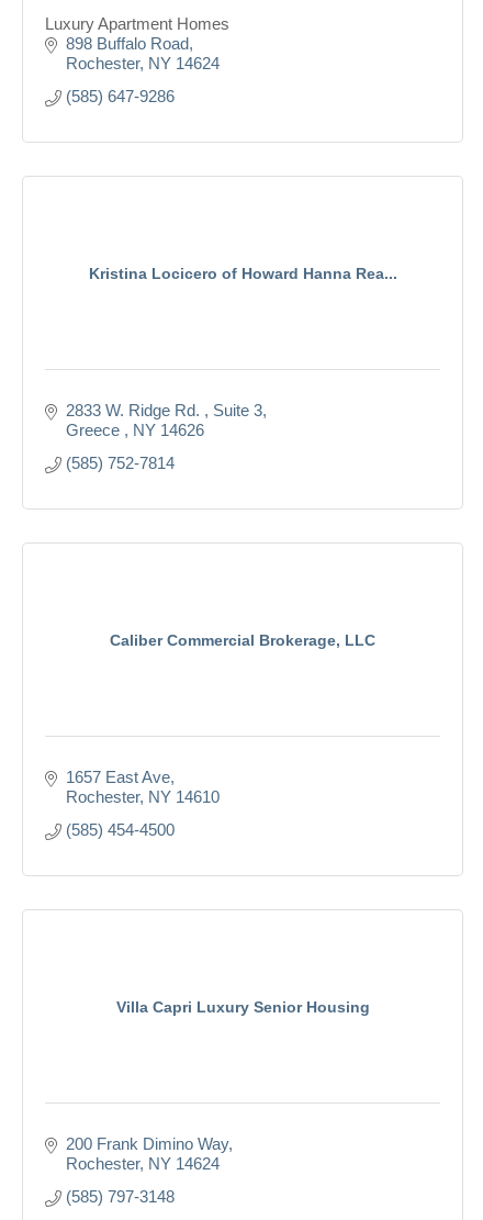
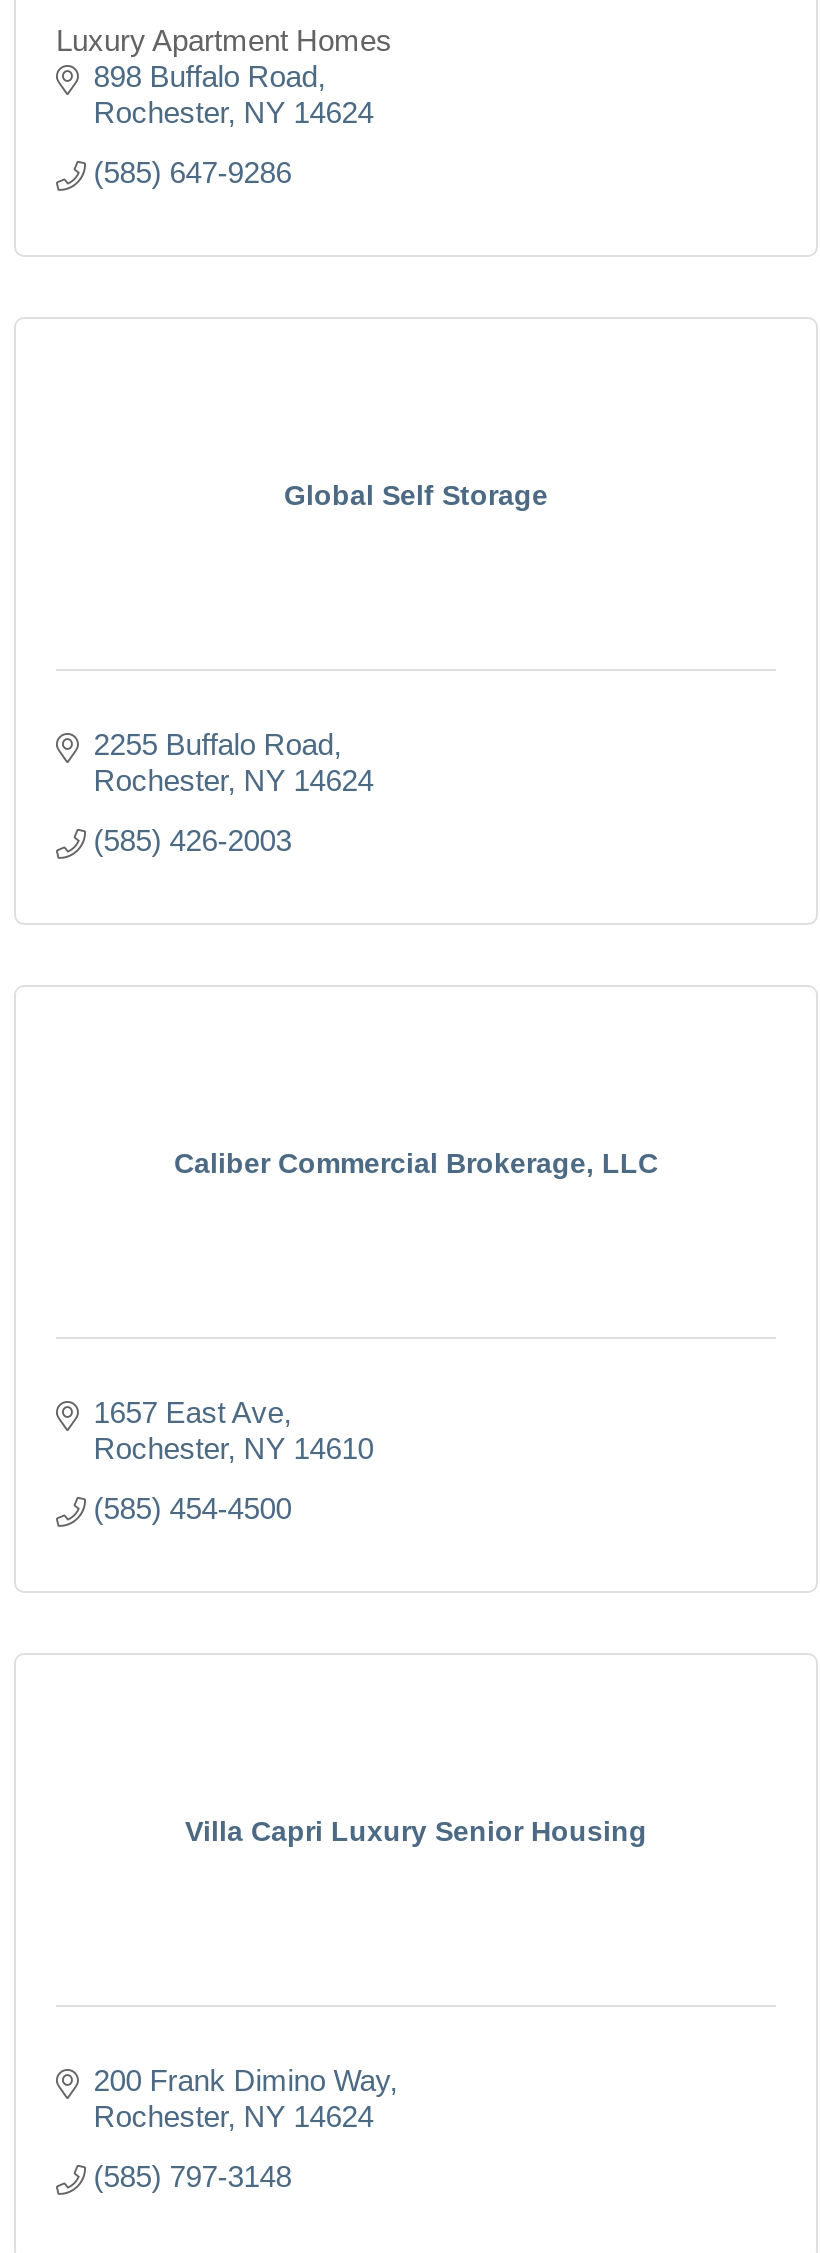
[88,265,397,283] Kristina Locicero of Howard Hanna Rea... -> [284,480,548,512] Global Self Storage
[66,401,262,440] 2833 W. Ridge Rd. Suite 3 | Greece NY 14626 -> [94,728,374,798] 2255 Buffalo Road | Rochester NY 14624
[66,454,174,473] (585) 752-7814 -> [94,824,292,858] (585) 426-2003

